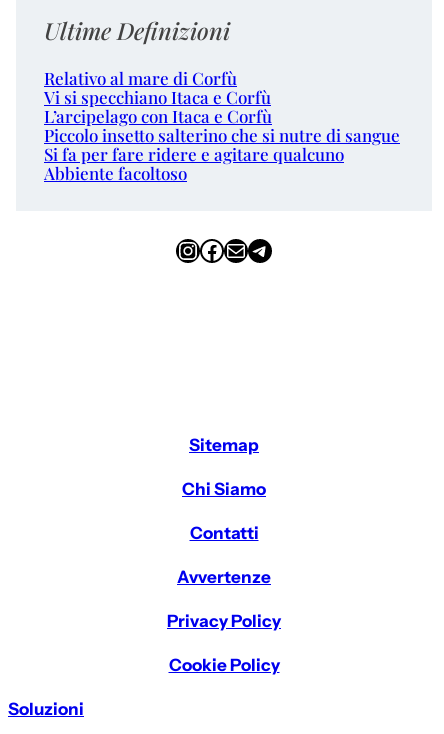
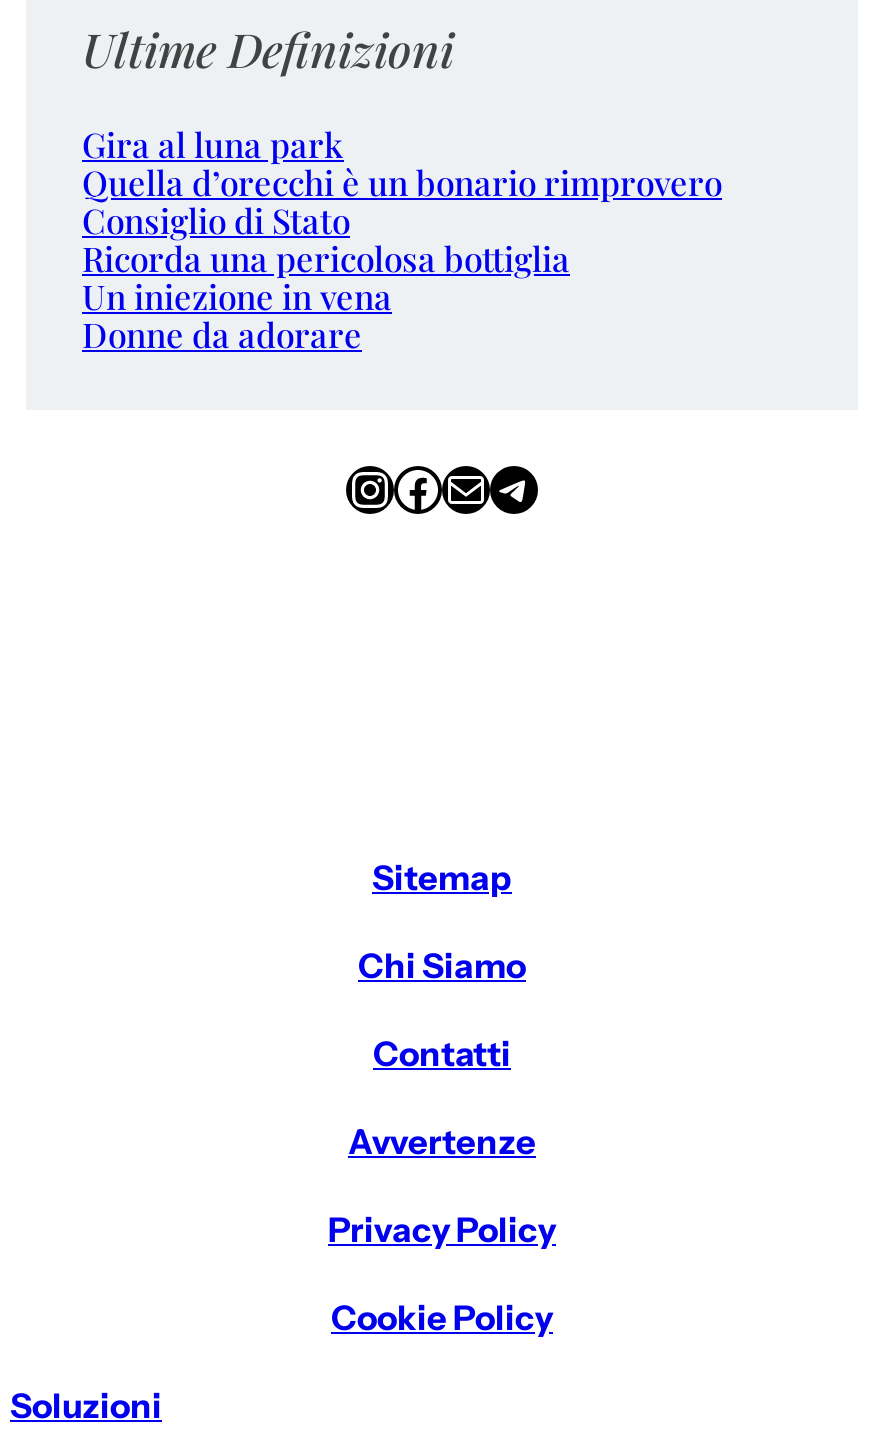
[44,67,400,184] Relativo al mare di Corfù | Vi si specchiano Itaca e Corfù | L’arcipelago con Itaca e Corfù | Piccolo insetto salterino che si nutre di sangue | Si fa per fare ridere e agitare qualcuno | Abbiente facoltoso -> [82,122,722,356] Gira al luna park | Quella d’orecchi è un bonario rimprovero | Consiglio di Stato | Ricorda una pericolosa bottiglia | Un iniezione in vena | Donne da adorare

